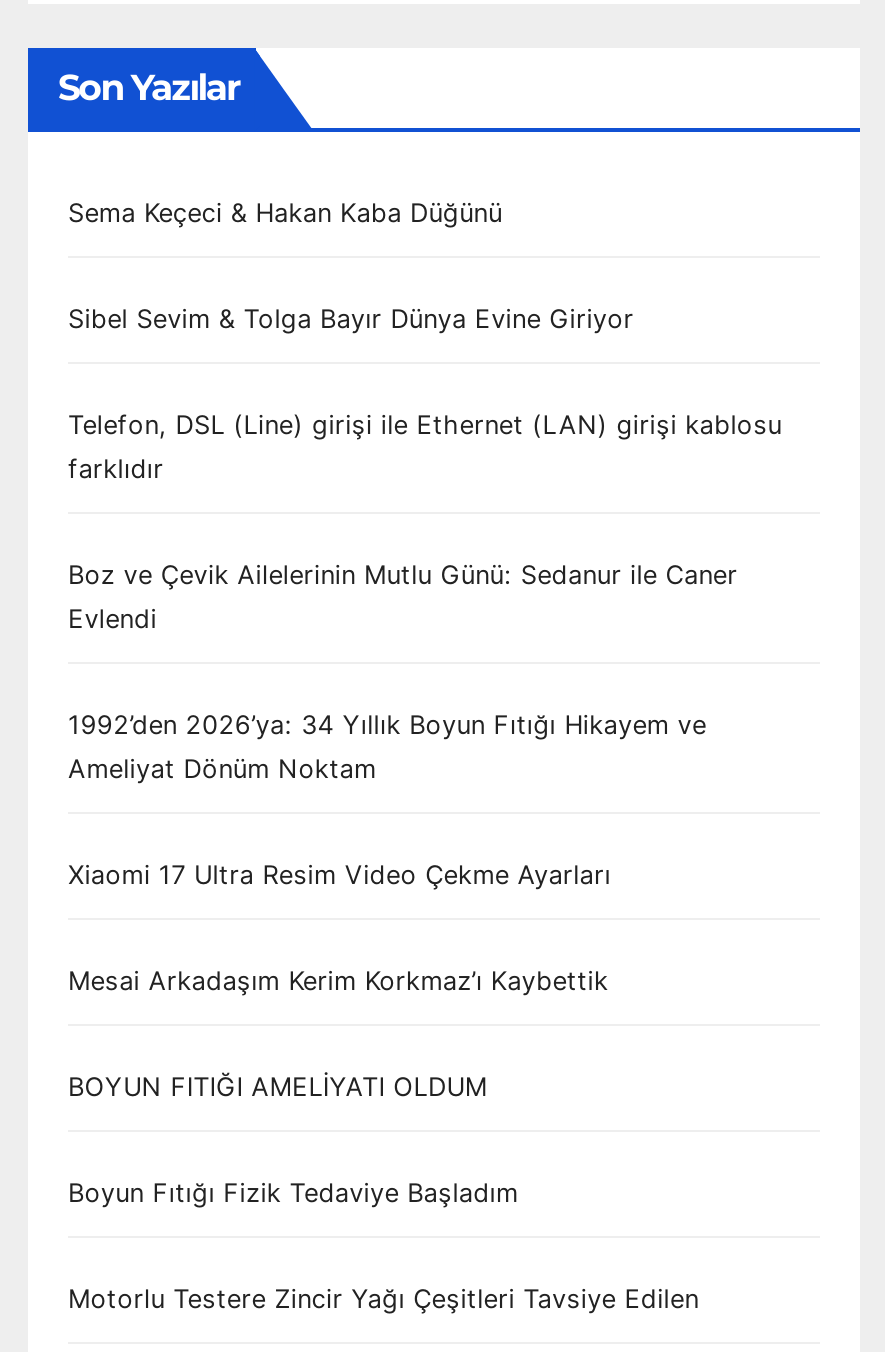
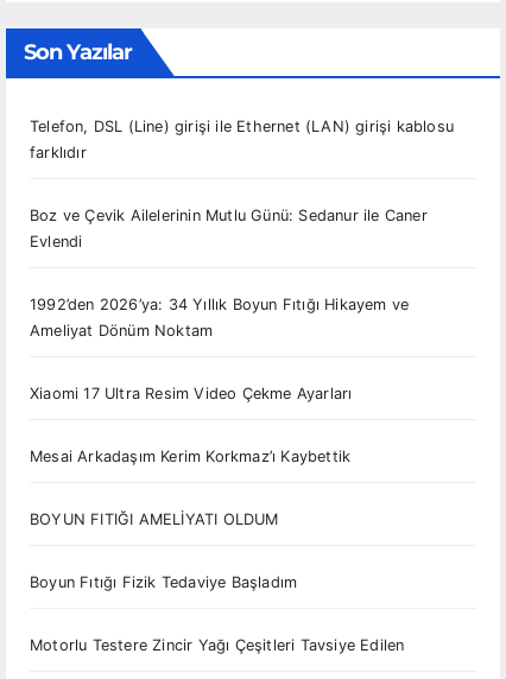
[68,198,502,228] Sema Keçeci & Hakan Kaba Düğünü -> none
[68,304,634,334] Sibel Sevim & Tolga Bayır Dünya Evine Giriyor -> none

